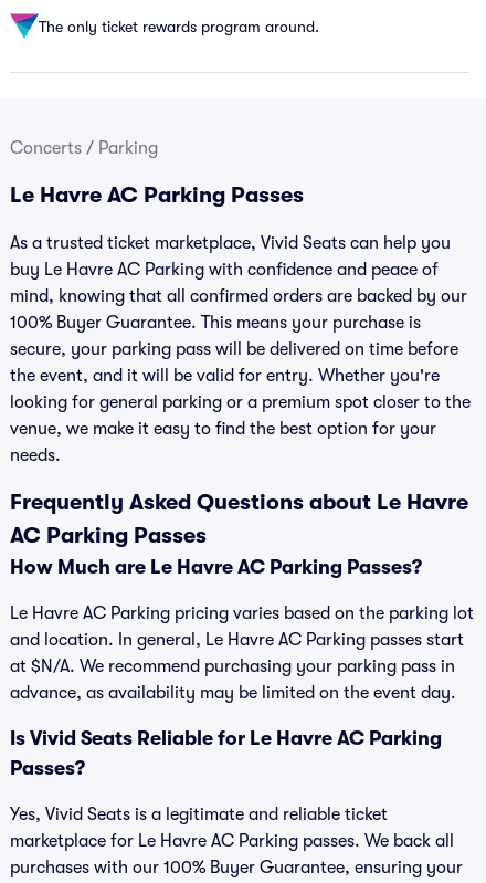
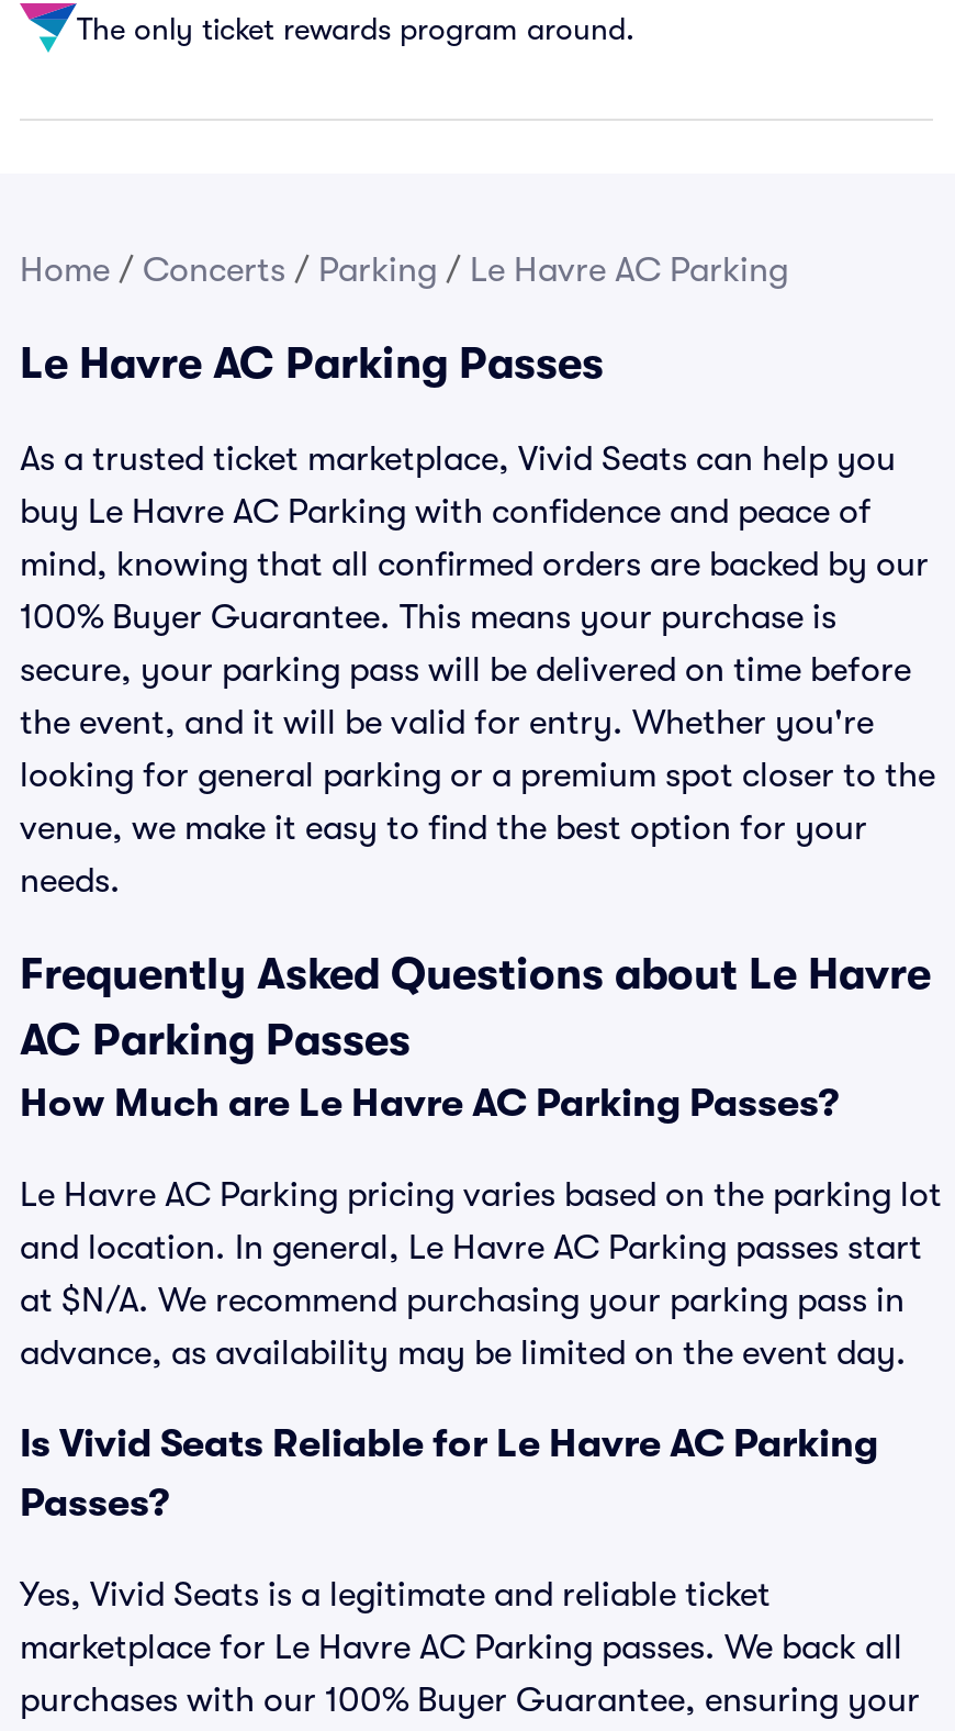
[10,138,158,158] Concerts / Parking -> [20,250,788,290] Home / Concerts / Parking / Le Havre AC Parking

